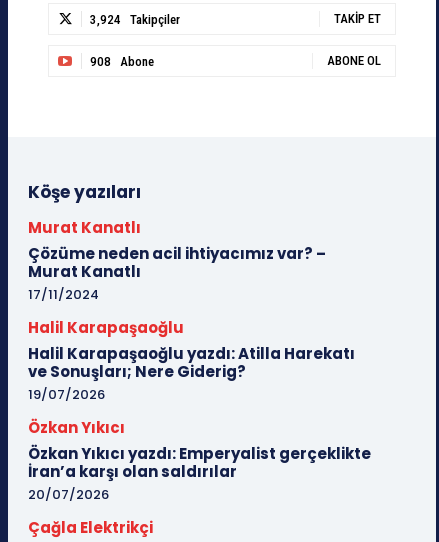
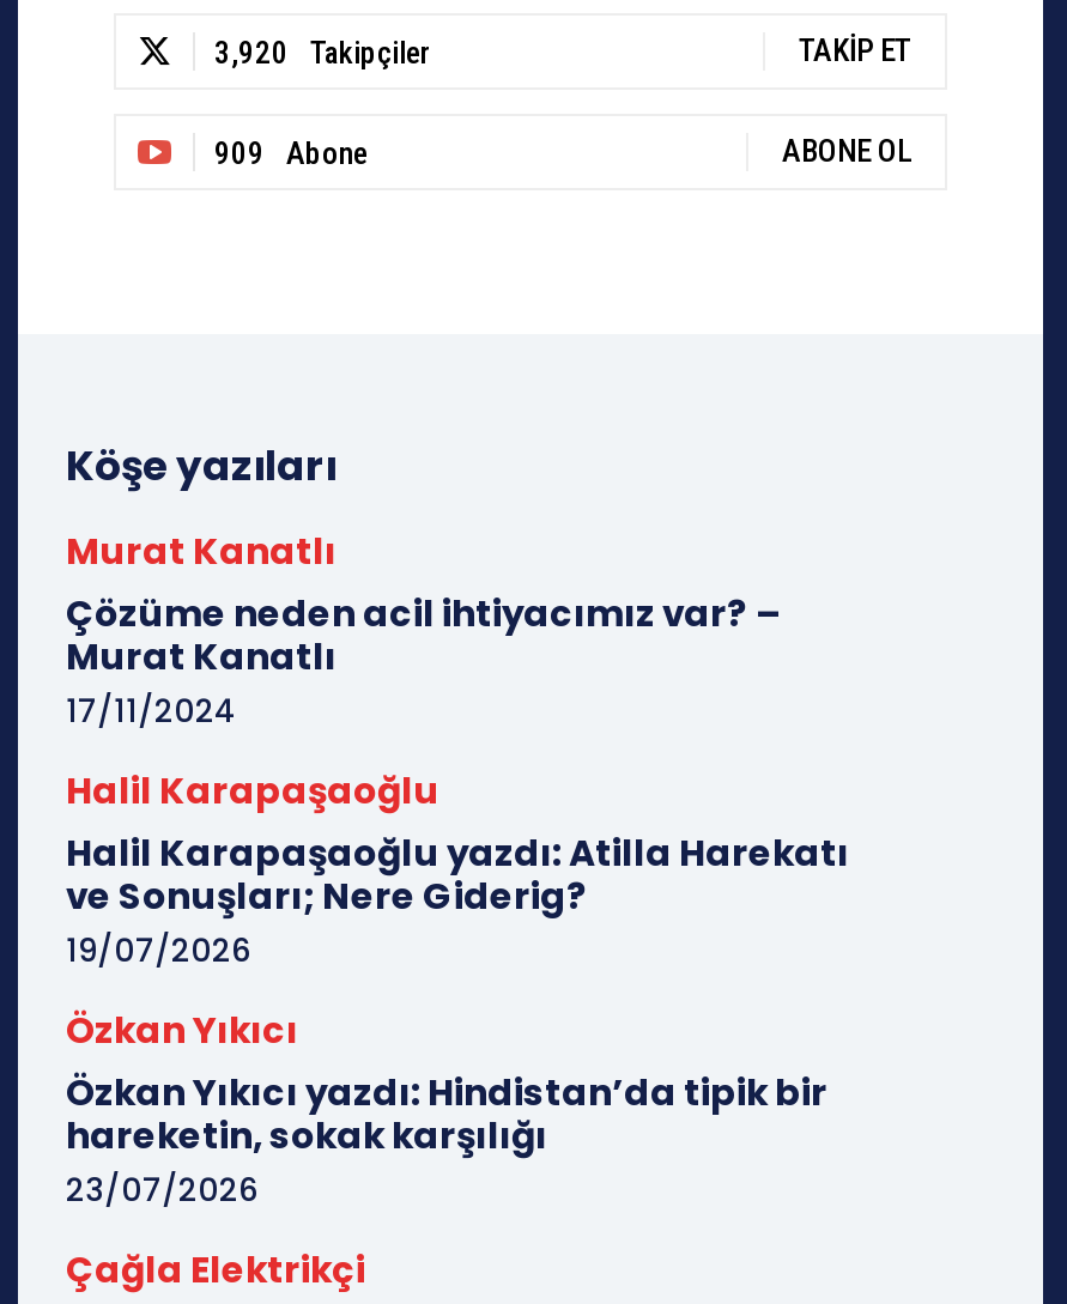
[90,12,180,27] 3,924 Takipçiler -> [214,36,430,72] 3,920 Takipçiler
[90,54,154,69] 908 Abone -> [214,136,368,172] 909 Abone
[28,443,371,504] Özkan Yıkıcı yazdı: Emperyalist gerçeklikte | İran’a karşı olan saldırılar | 20/07/2026 -> [66,1068,827,1214] Özkan Yıkıcı yazdı: Hindistan’da tipik bir | hareketin, sokak karşılığı | 23/07/2026

